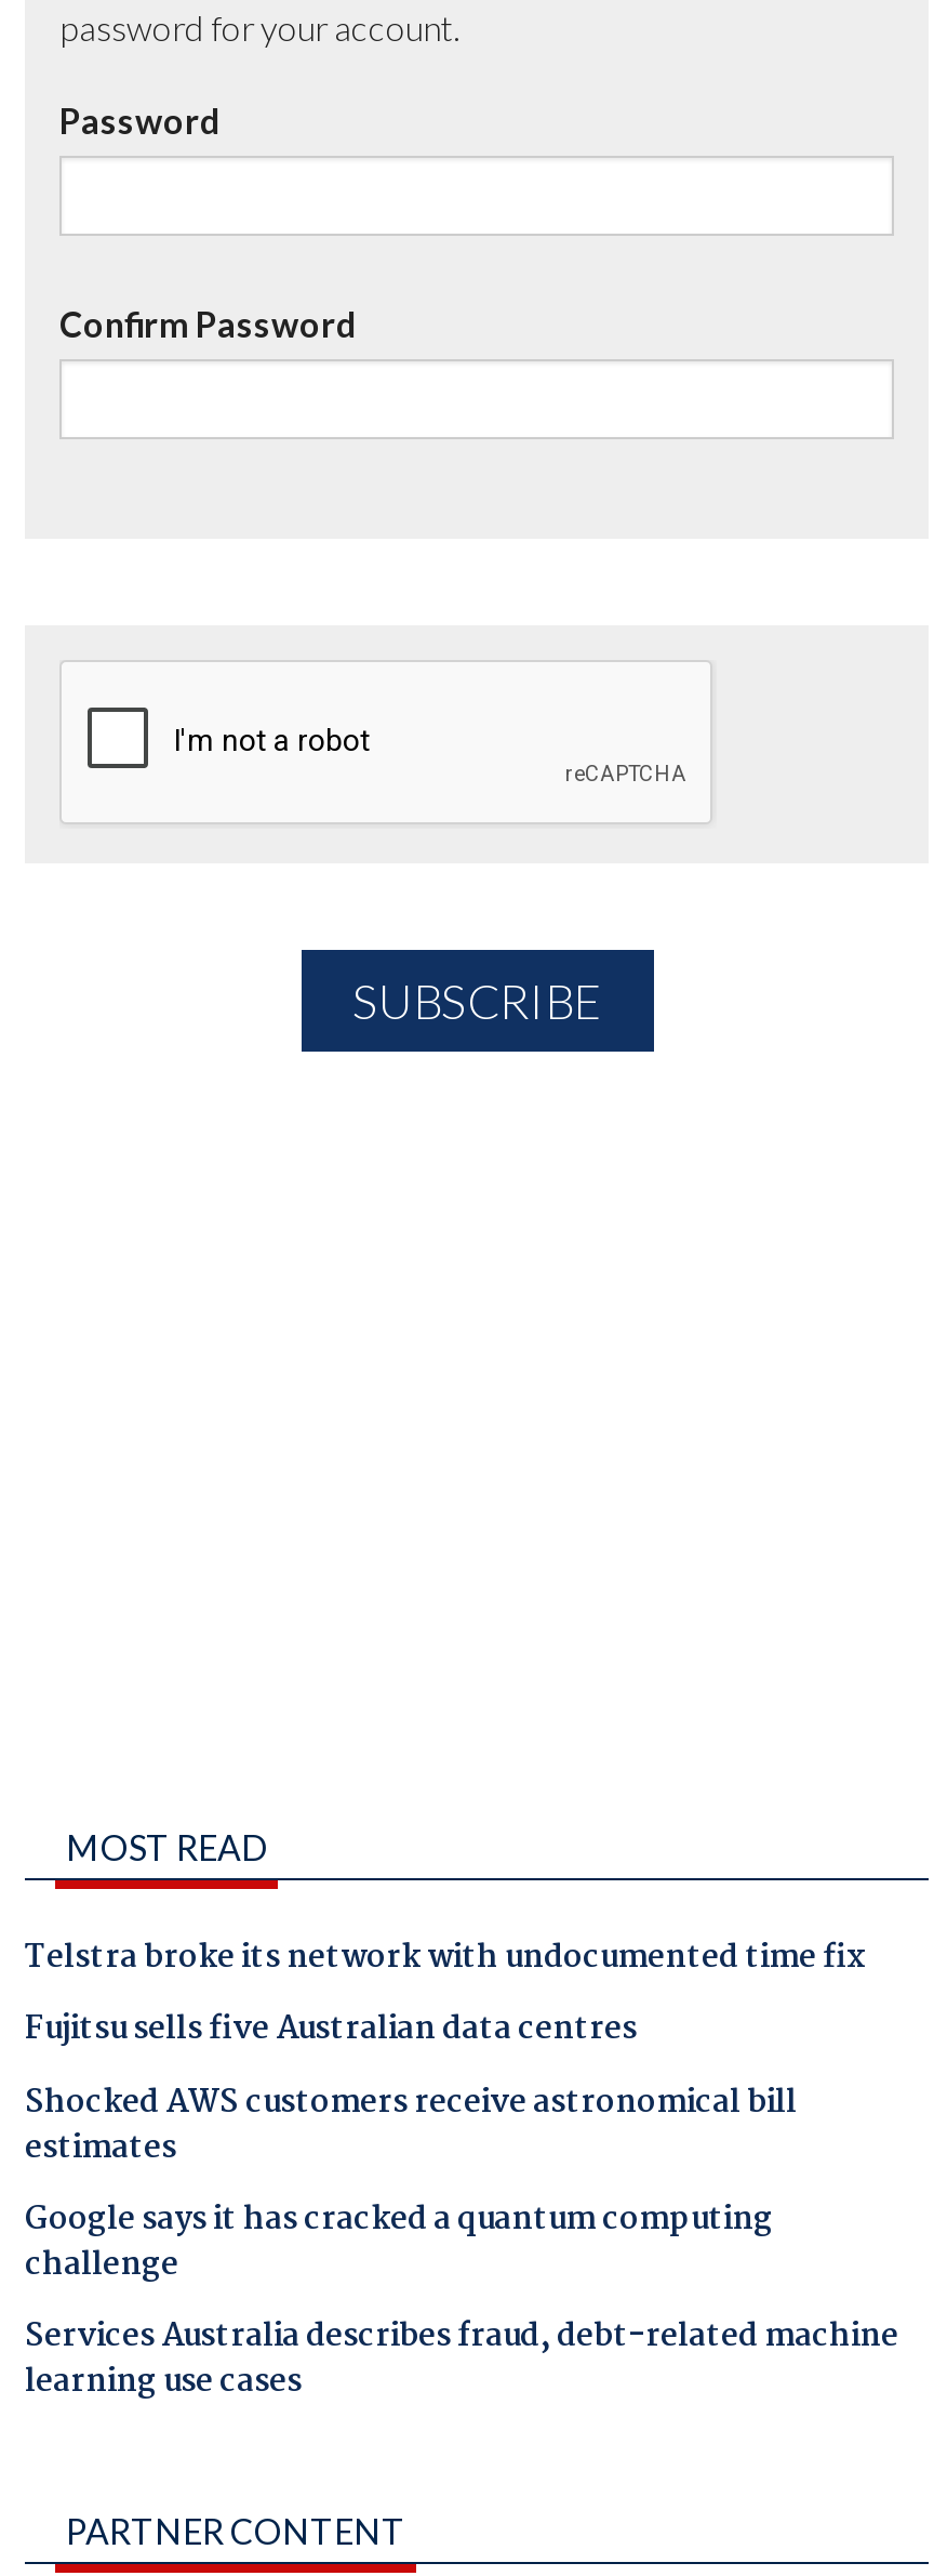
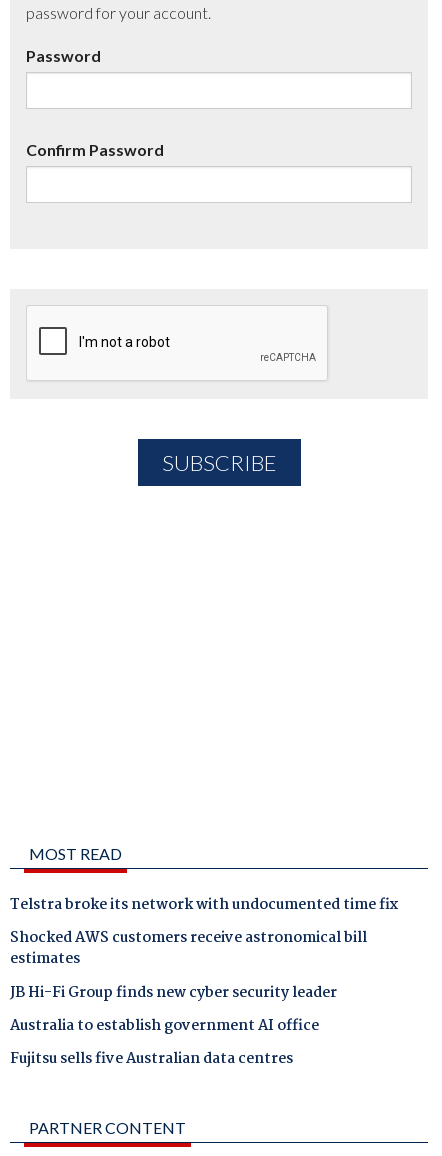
moved [25,2005,637,2056] -> [10,1047,293,1071]: Fujitsu sells five Australian data centres
[25,2194,898,2409] Google says it has cracked a quantum computing | challenge | Services Australia describes fraud, debt-related machine | learning use cases -> [10,981,337,1038] JB Hi-Fi Group finds new cyber security leader | Australia to establish government AI office

